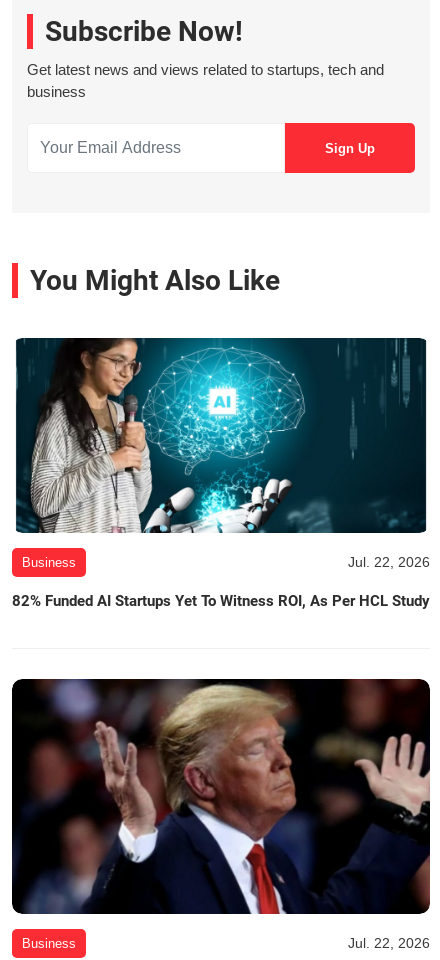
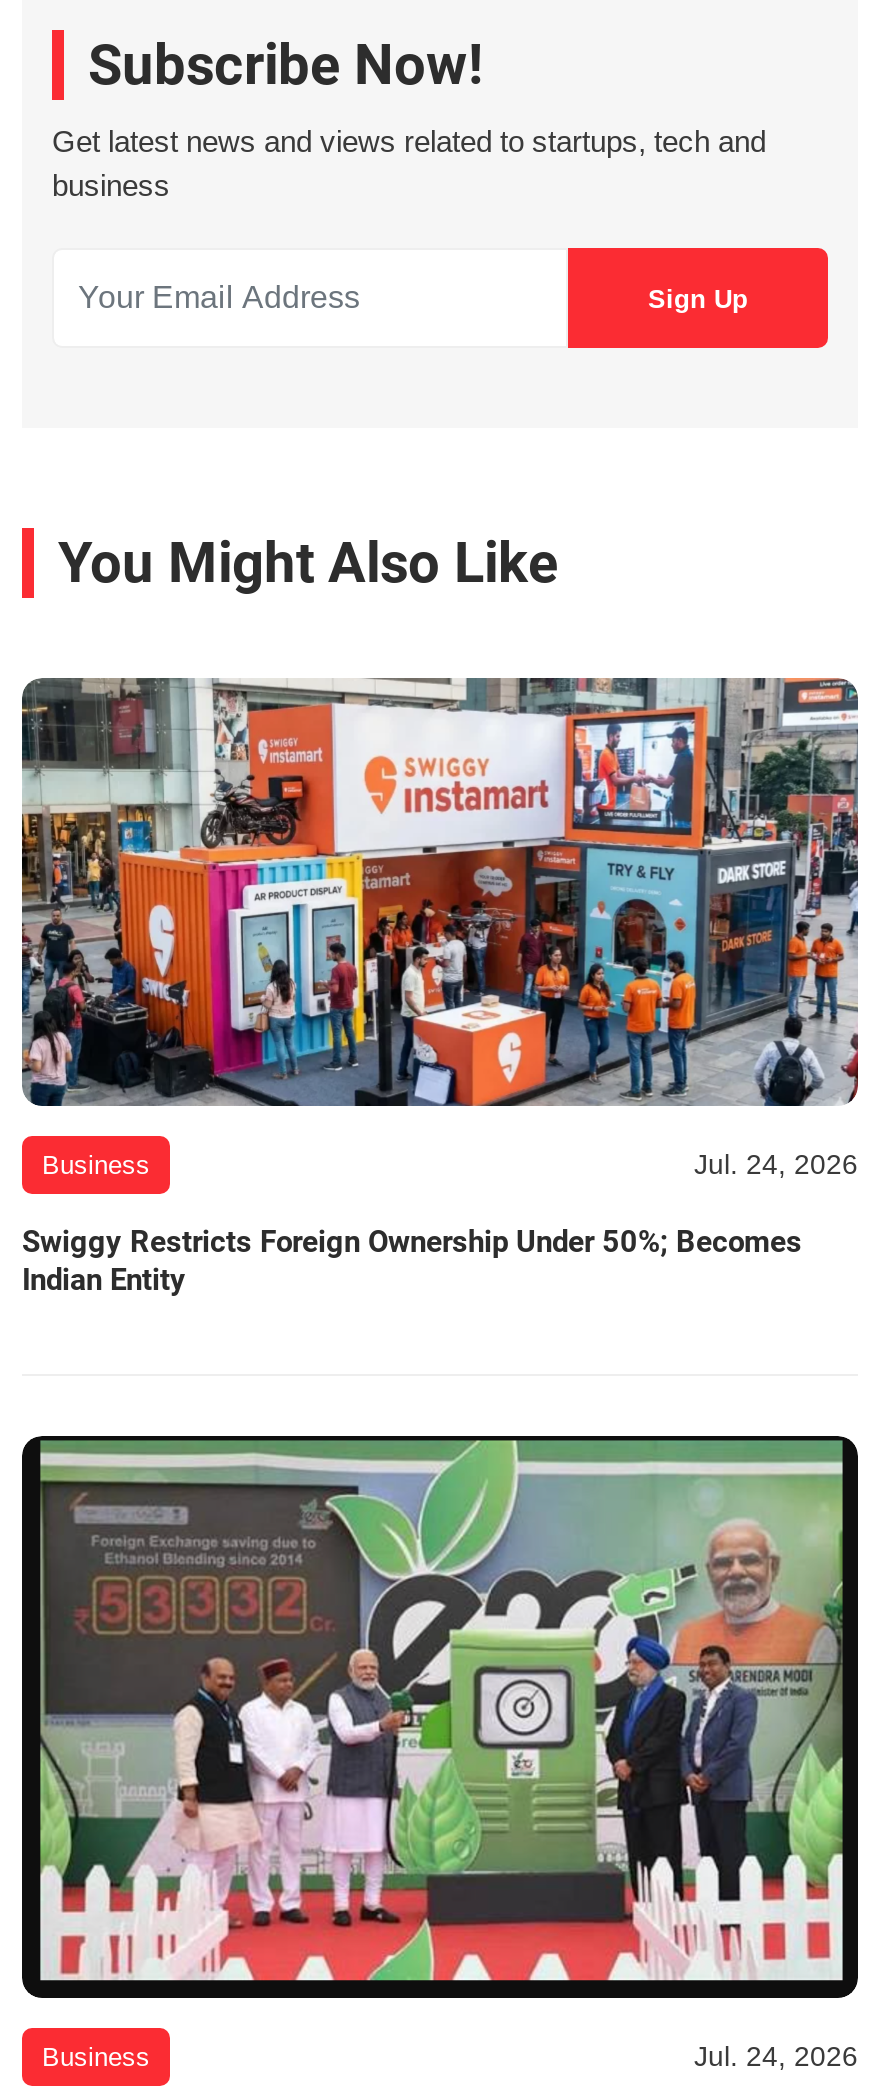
[12,337,430,570] [image] | Jul. 22, 2026 -> [20,676,860,1180] [image] | Jul. 24, 2026
[12,592,430,610] 82% Funded AI Startups Yet To Witness ROI, As Per HCL Study -> [22,1224,802,1298] Swiggy Restricts Foreign Ownership Under 50%; Becomes | Indian Entity
[12,678,431,951] [image] | Jul. 22, 2026 -> [22,1434,860,2071] [image] | Jul. 24, 2026

